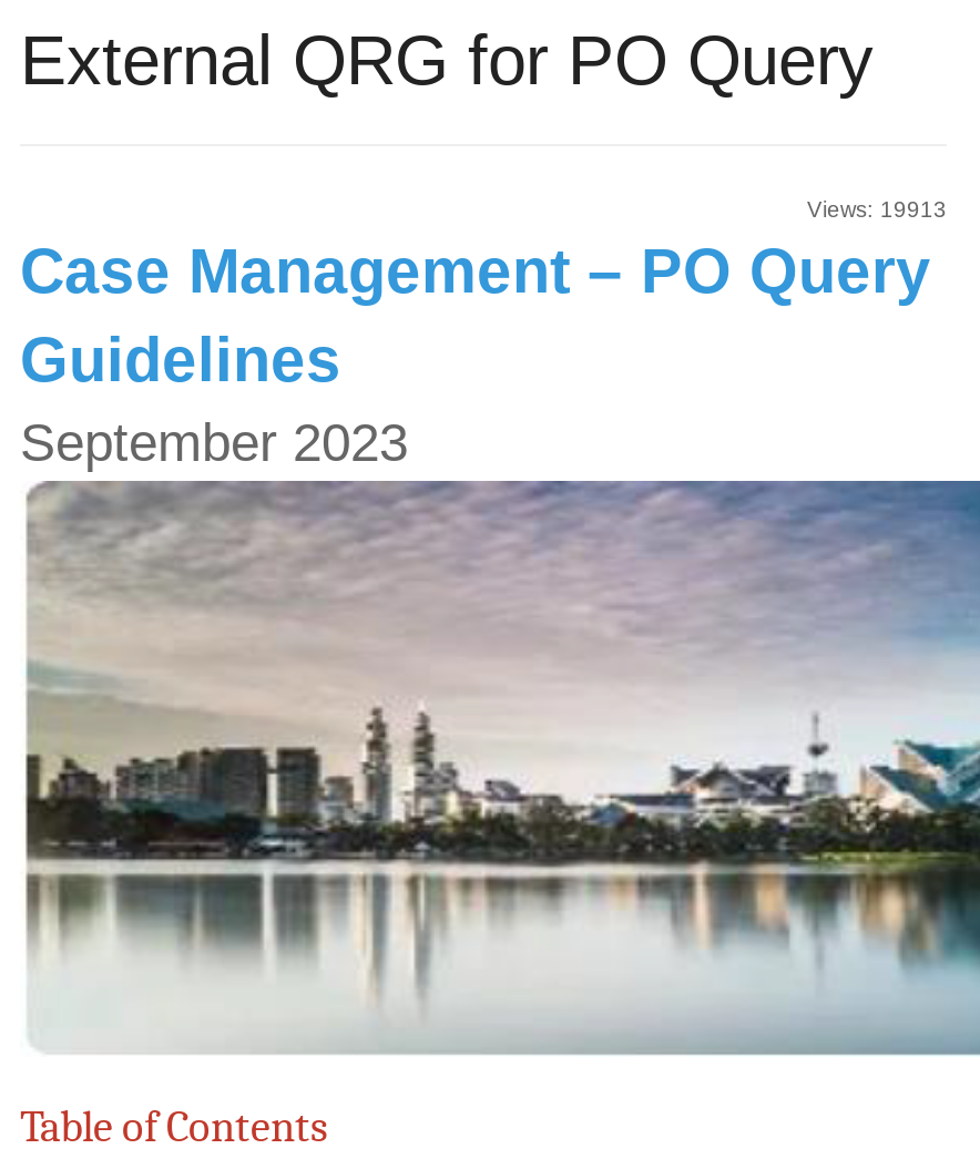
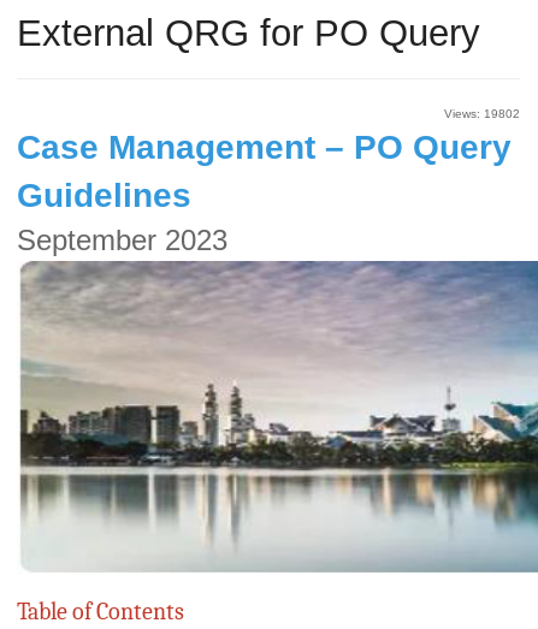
[807,197,947,222] Views: 19913 -> [444,107,520,120] Views: 19802

